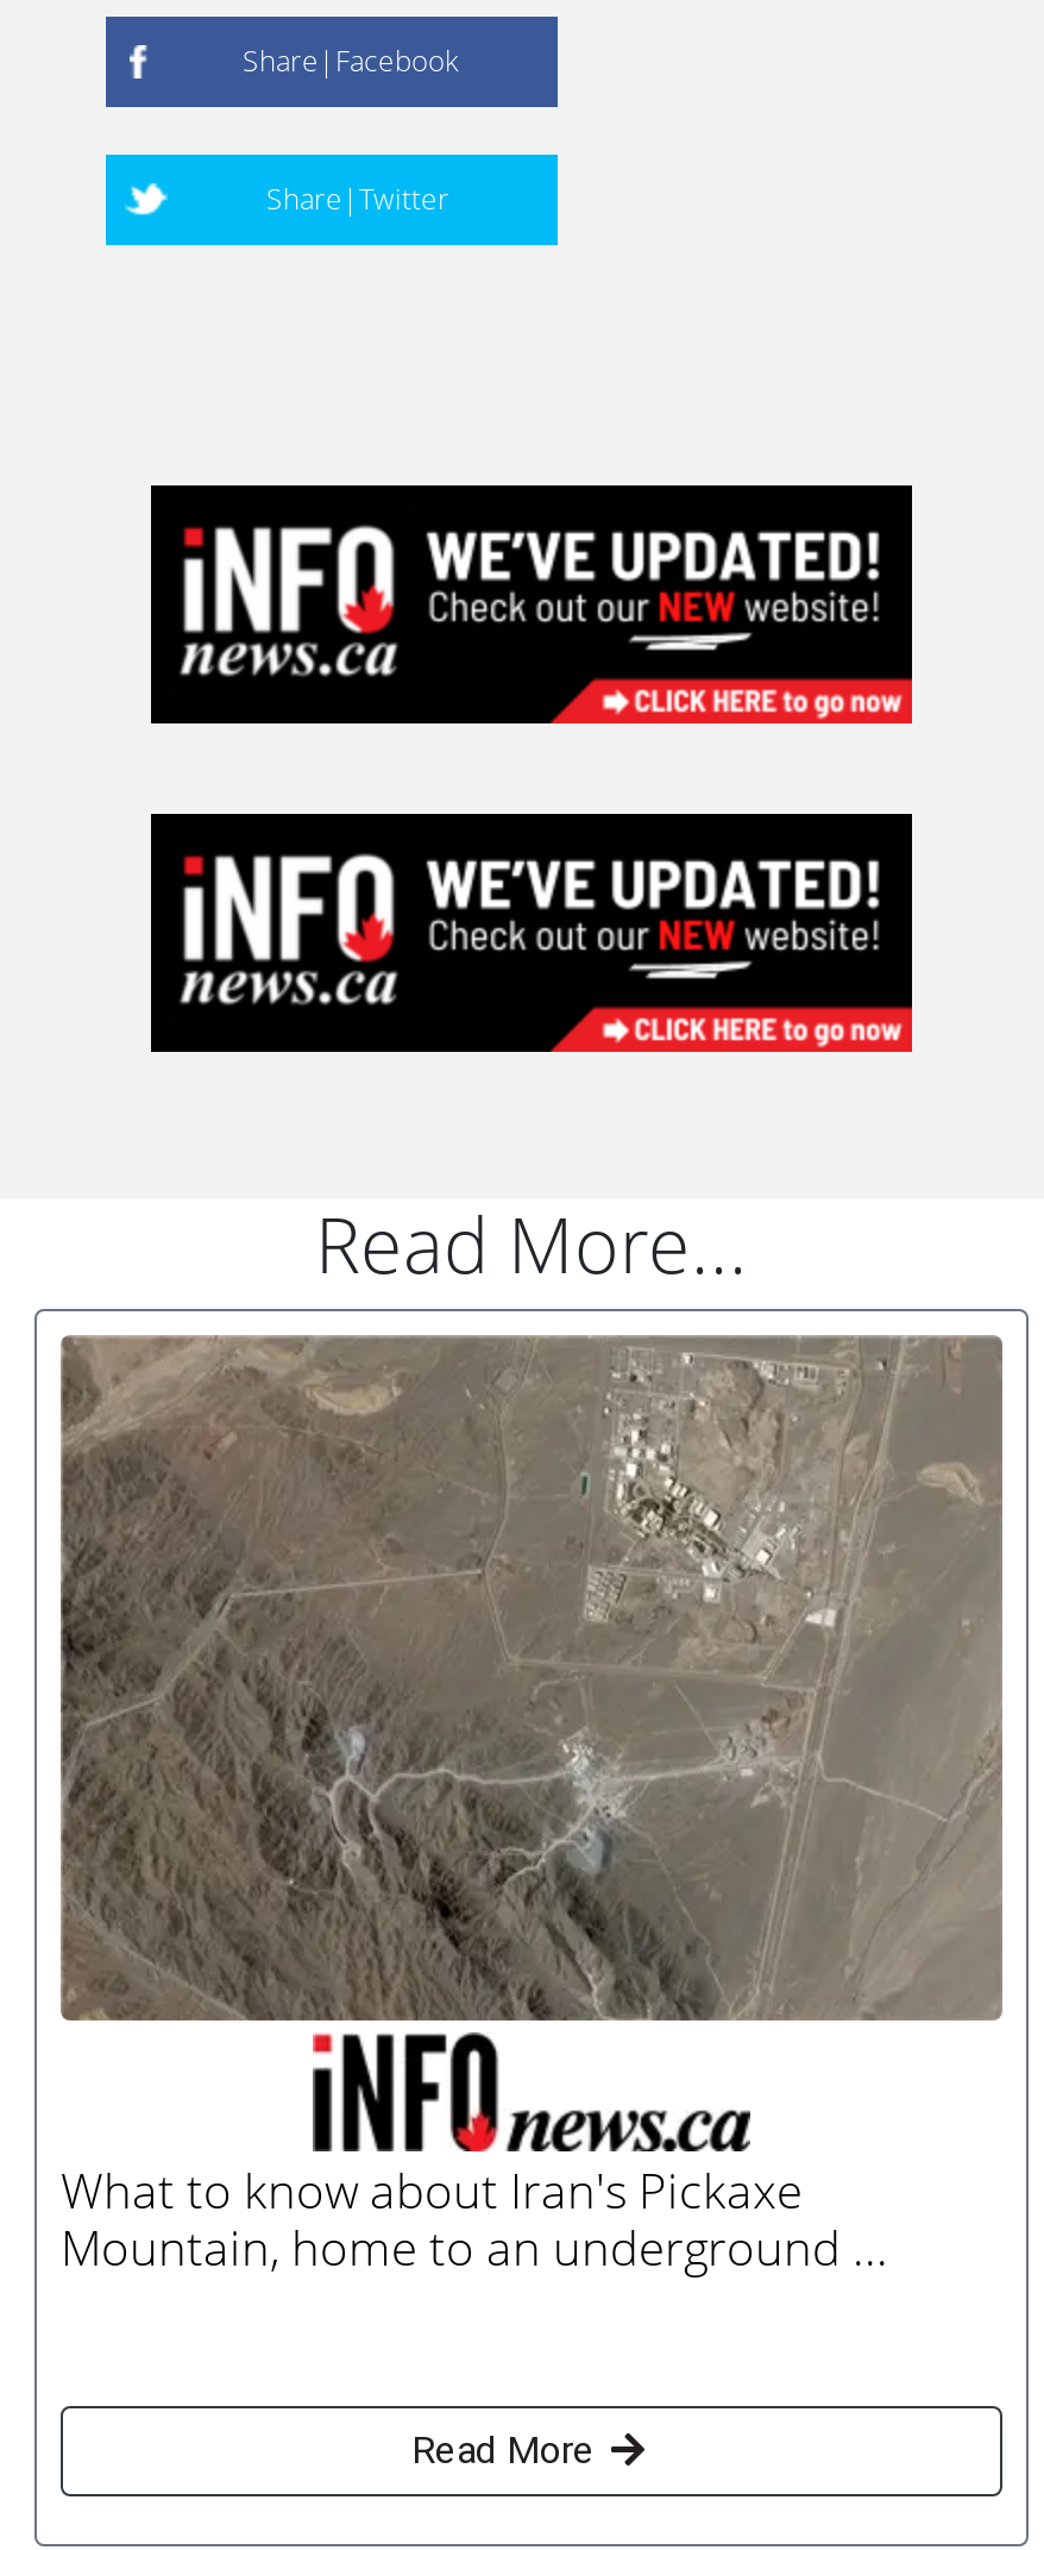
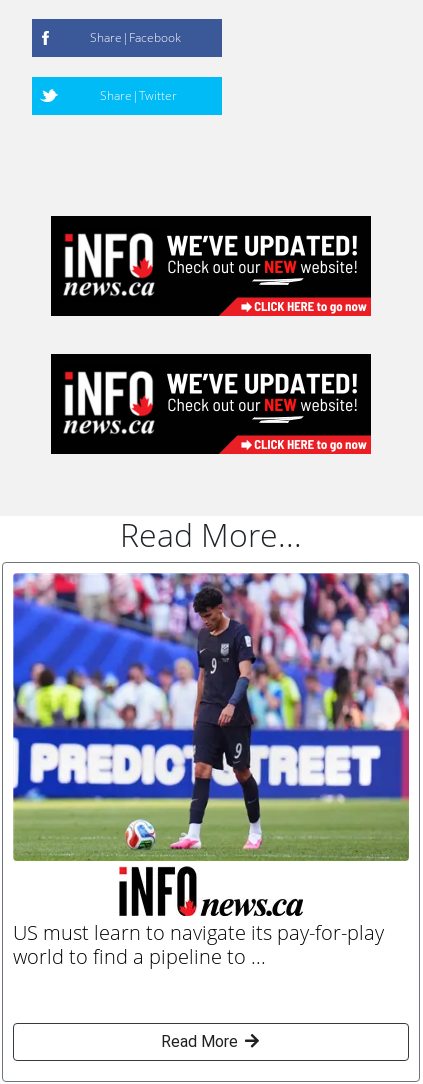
[58,1333,1005,2020] [image] -> [12,573,410,861] [image]
[61,2159,888,2280] What to know about Iran's Pickaxe | Mountain, home to an underground ... -> [13,919,384,970] US must learn to navigate its pay-for-play | world to find a pipeline to ...

